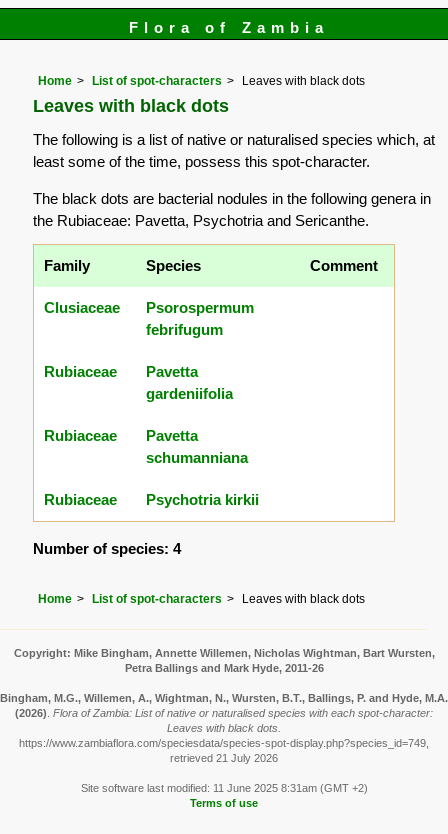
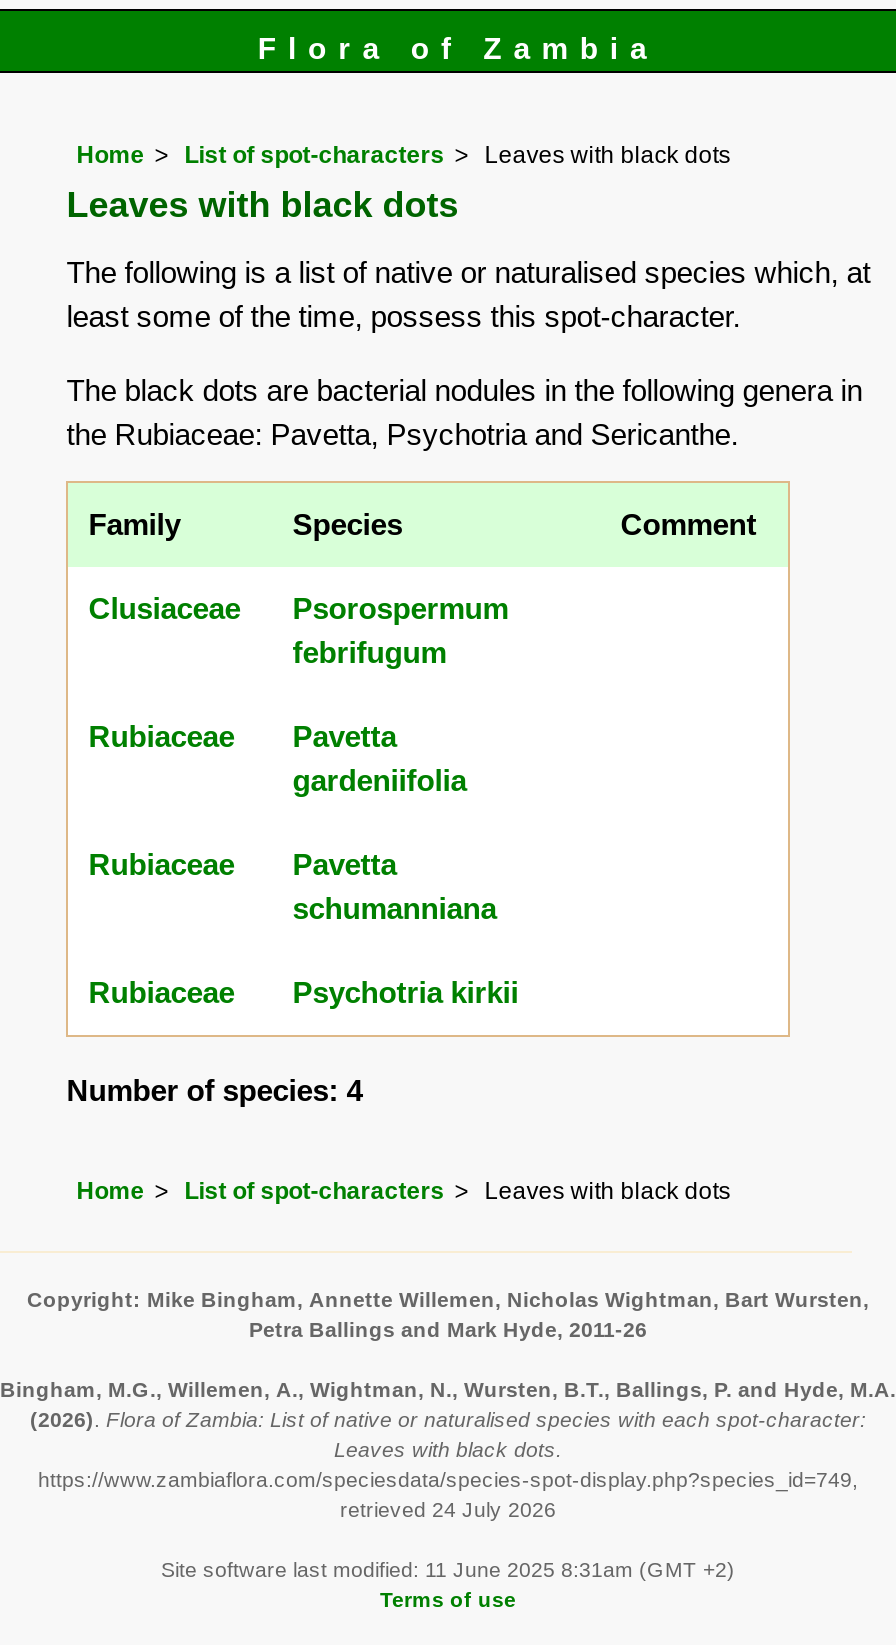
[170,752,278,764] retrieved 21 July 2026 -> [340,1497,556,1521] retrieved 24 July 2026

